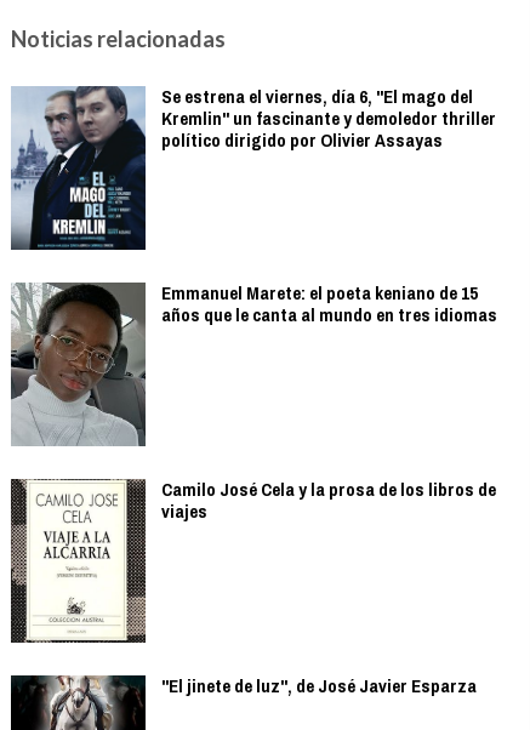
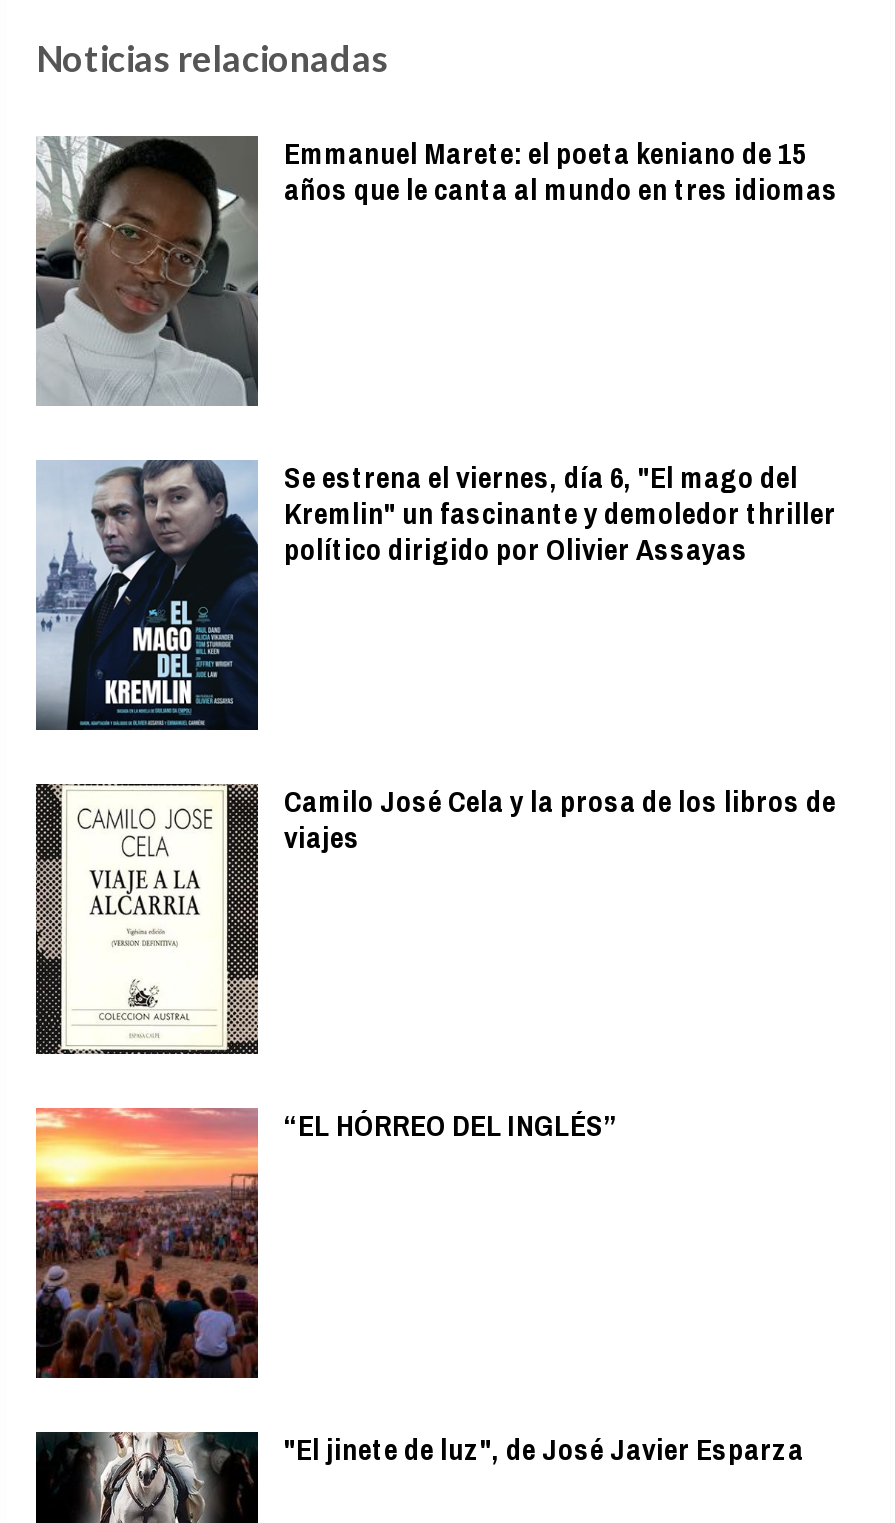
moved [11,280,497,445] -> [34,132,838,407]: [image] | Emmanuel Marete: el poeta keniano de 15 | años que le canta al mundo en tres idiomas
none -> [34,1104,618,1379] [image] | “EL HÓRREO DEL INGLÉS”

